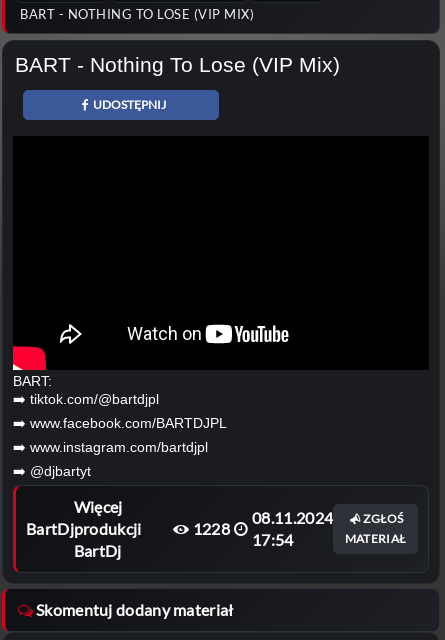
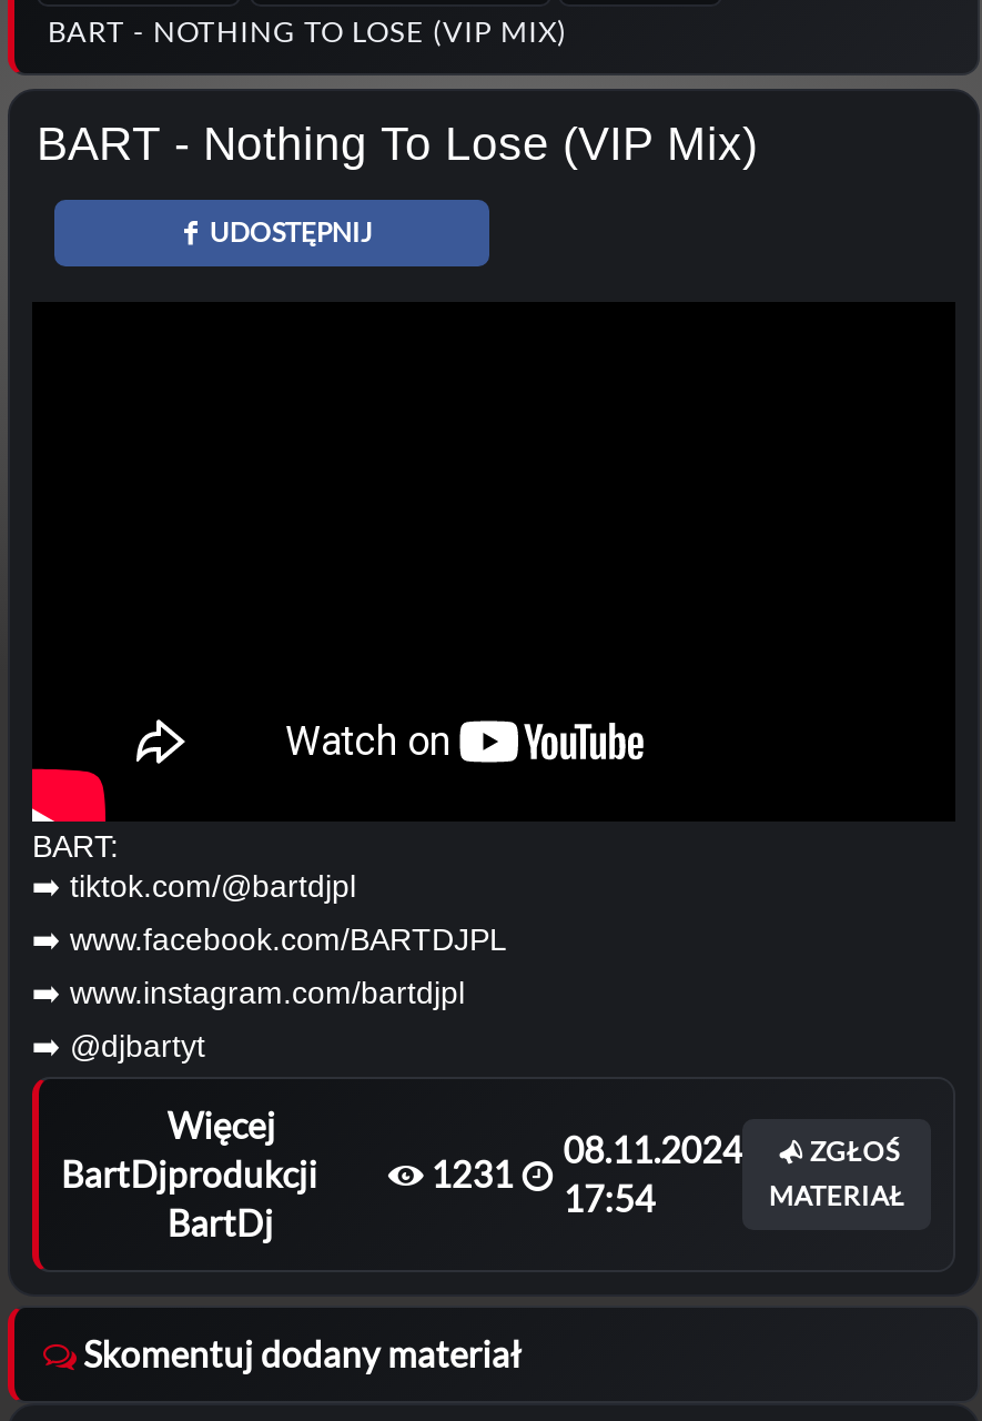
[193,519,230,538] 1228 -> [431,1152,513,1195] 1231

